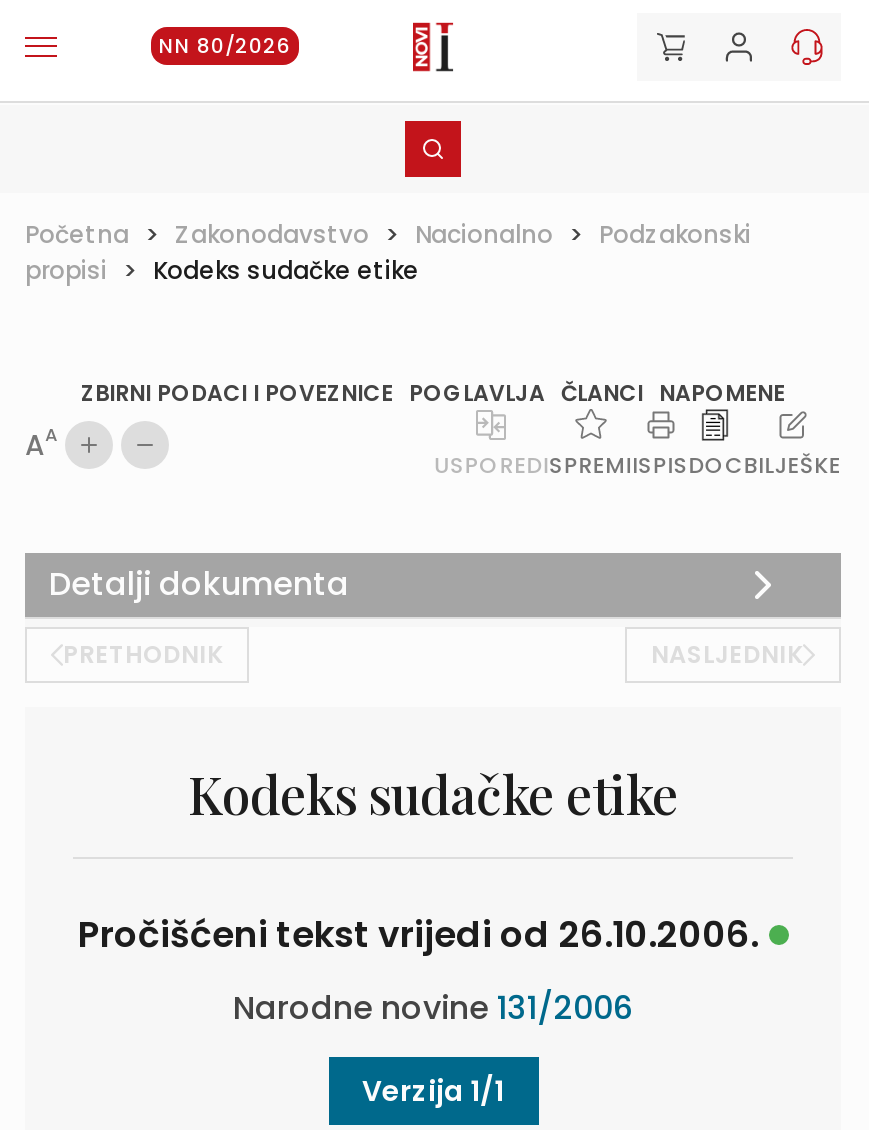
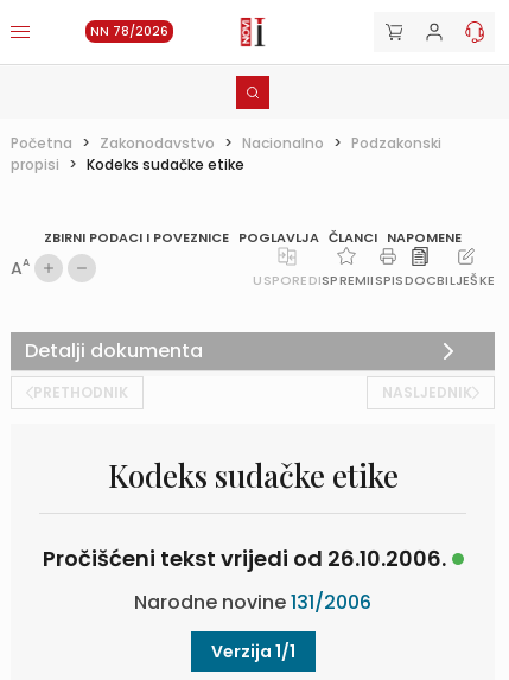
[159,31,291,61] NN 80/2026 -> [90,23,168,40] NN 78/2026

